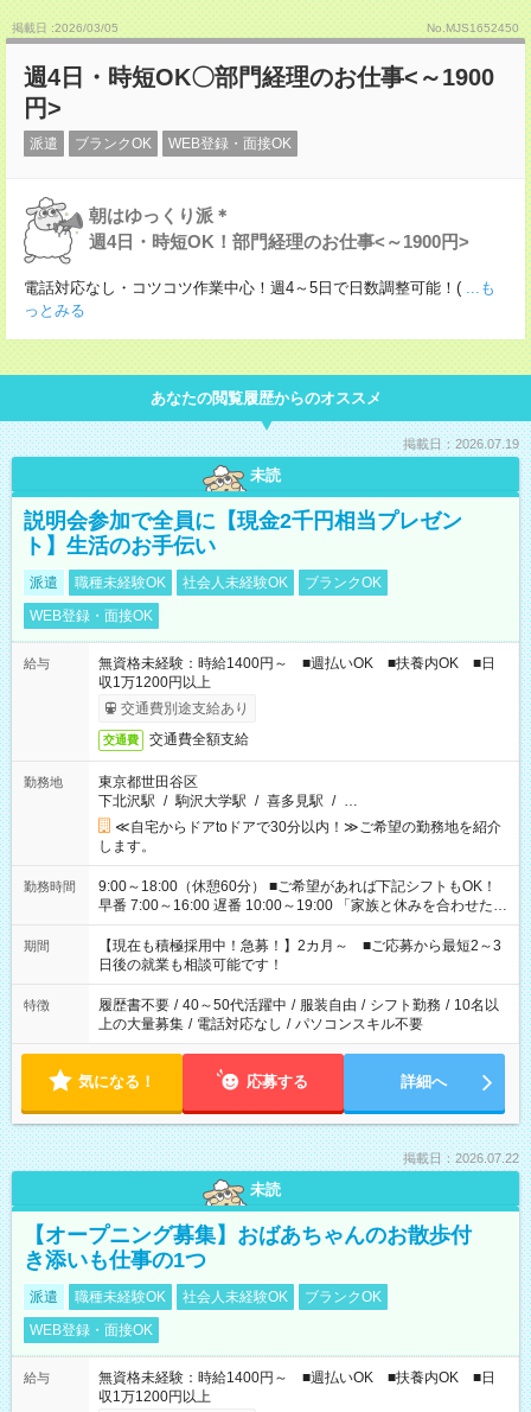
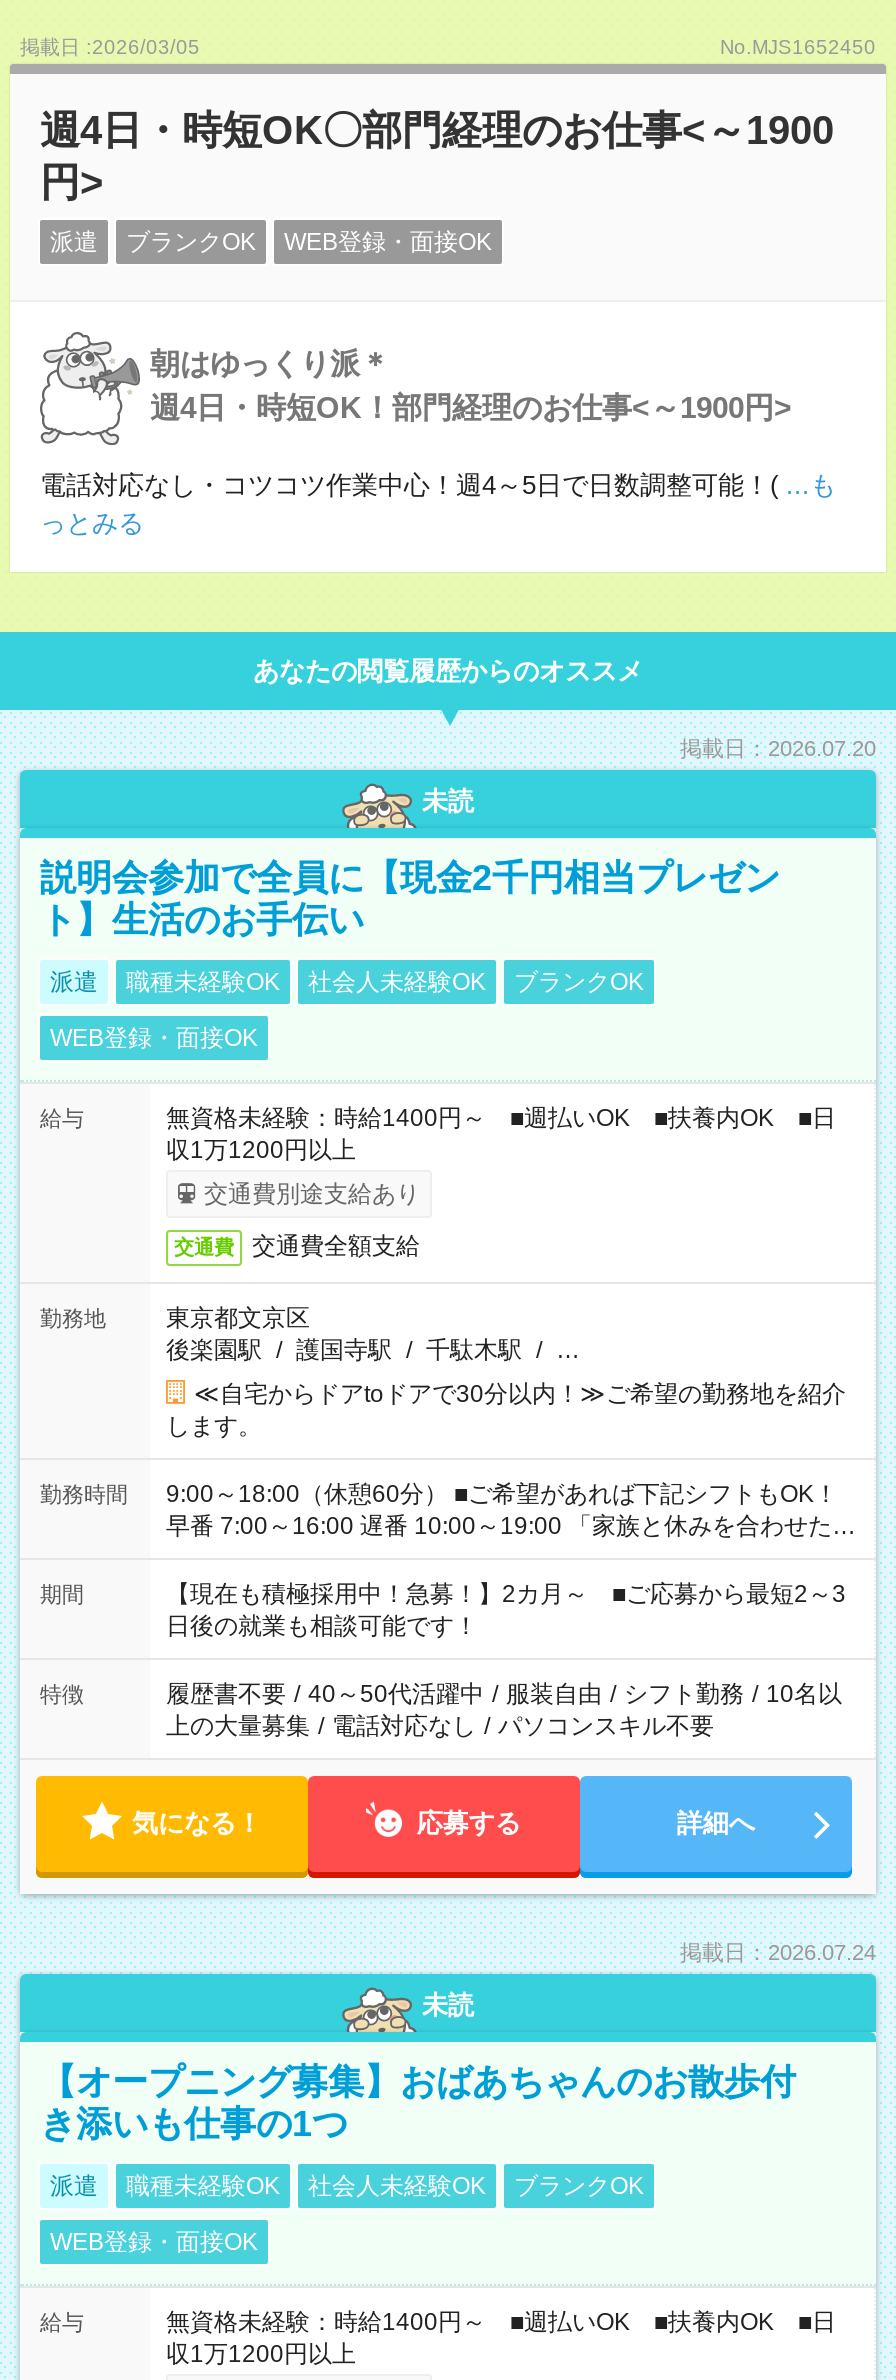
[403,437,519,451] 掲載日：2026.07.19 -> [680,736,876,760] 掲載日：2026.07.20
[98,774,358,809] 東京都世田谷区 | 下北沢駅 / 駒沢大学駅 / 喜多見駅 / … -> [166,1304,580,1364] 東京都文京区 | 後楽園駅 / 護国寺駅 / 千駄木駅 / …
[403,1151,519,1165] 掲載日：2026.07.22 -> [680,1940,876,1964] 掲載日：2026.07.24

